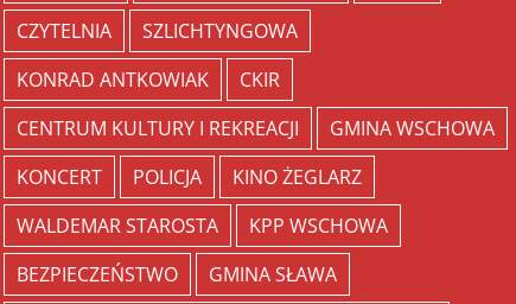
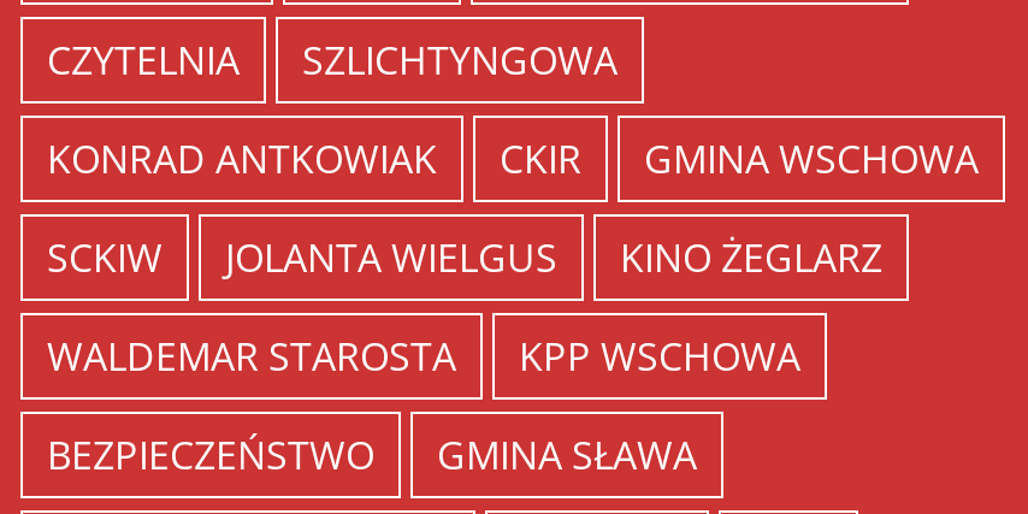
[17,115,299,141] CENTRUM KULTURY I REKREACJI -> none
[17,164,202,190] KONCERT | POLICJA -> [47,230,557,283] SCKIW | JOLANTA WIELGUS

